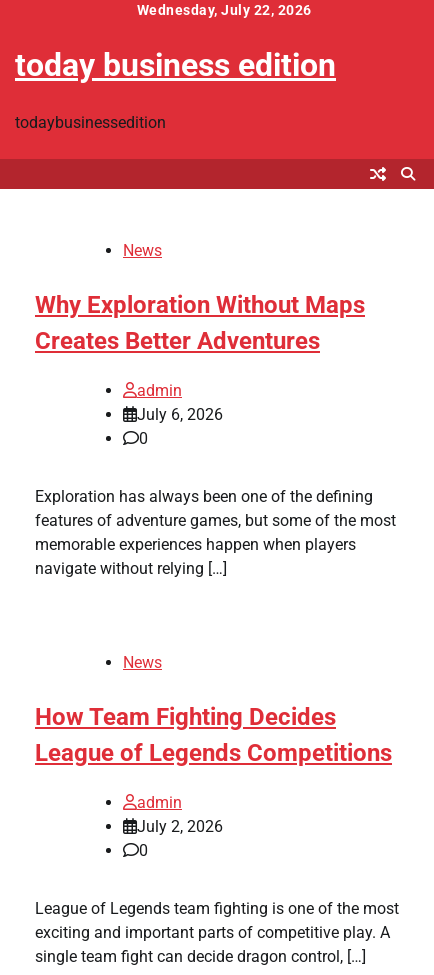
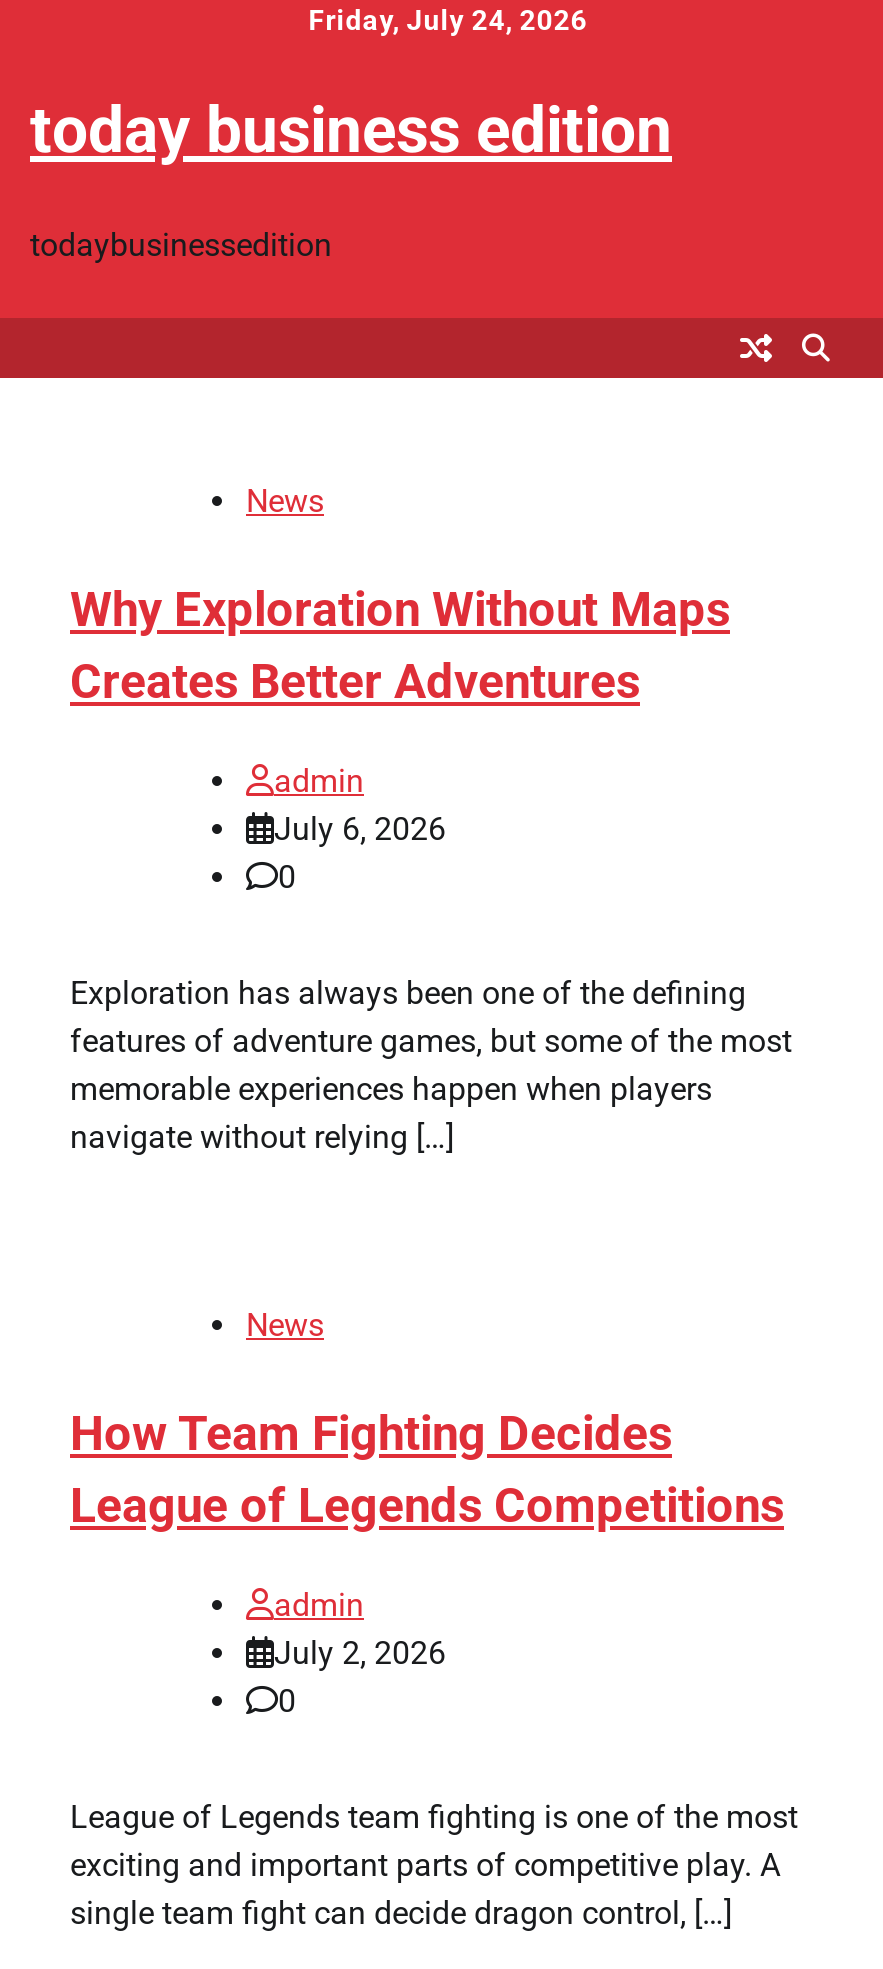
[136,2,311,18] Wednesday, July 22, 2026 -> [308,4,588,36] Friday, July 24, 2026

